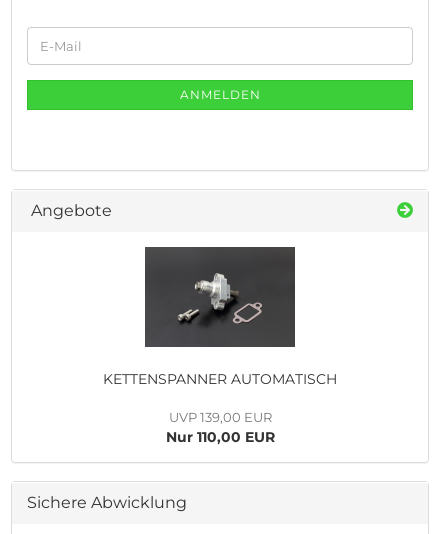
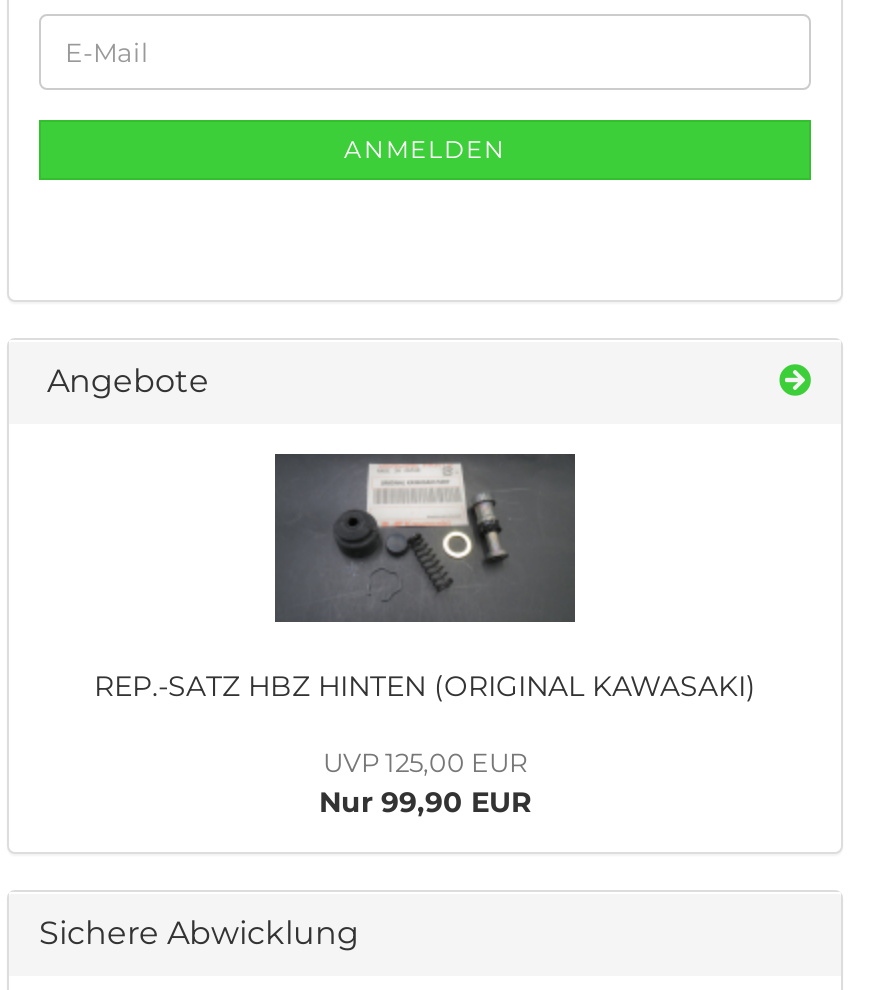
[103,250,337,388] [image] | KETTENSPANNER AUTOMATISCH -> [94,460,756,704] [image] | REP.-SATZ HBZ HINTEN (ORIGINAL KAWASAKI)
[165,409,274,446] UVP 139,00 EUR | Nur 110,00 EUR -> [319,746,531,820] UVP 125,00 EUR | Nur 99,90 EUR

